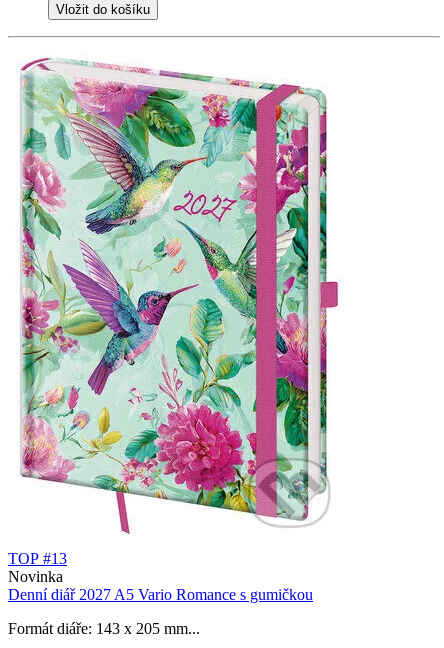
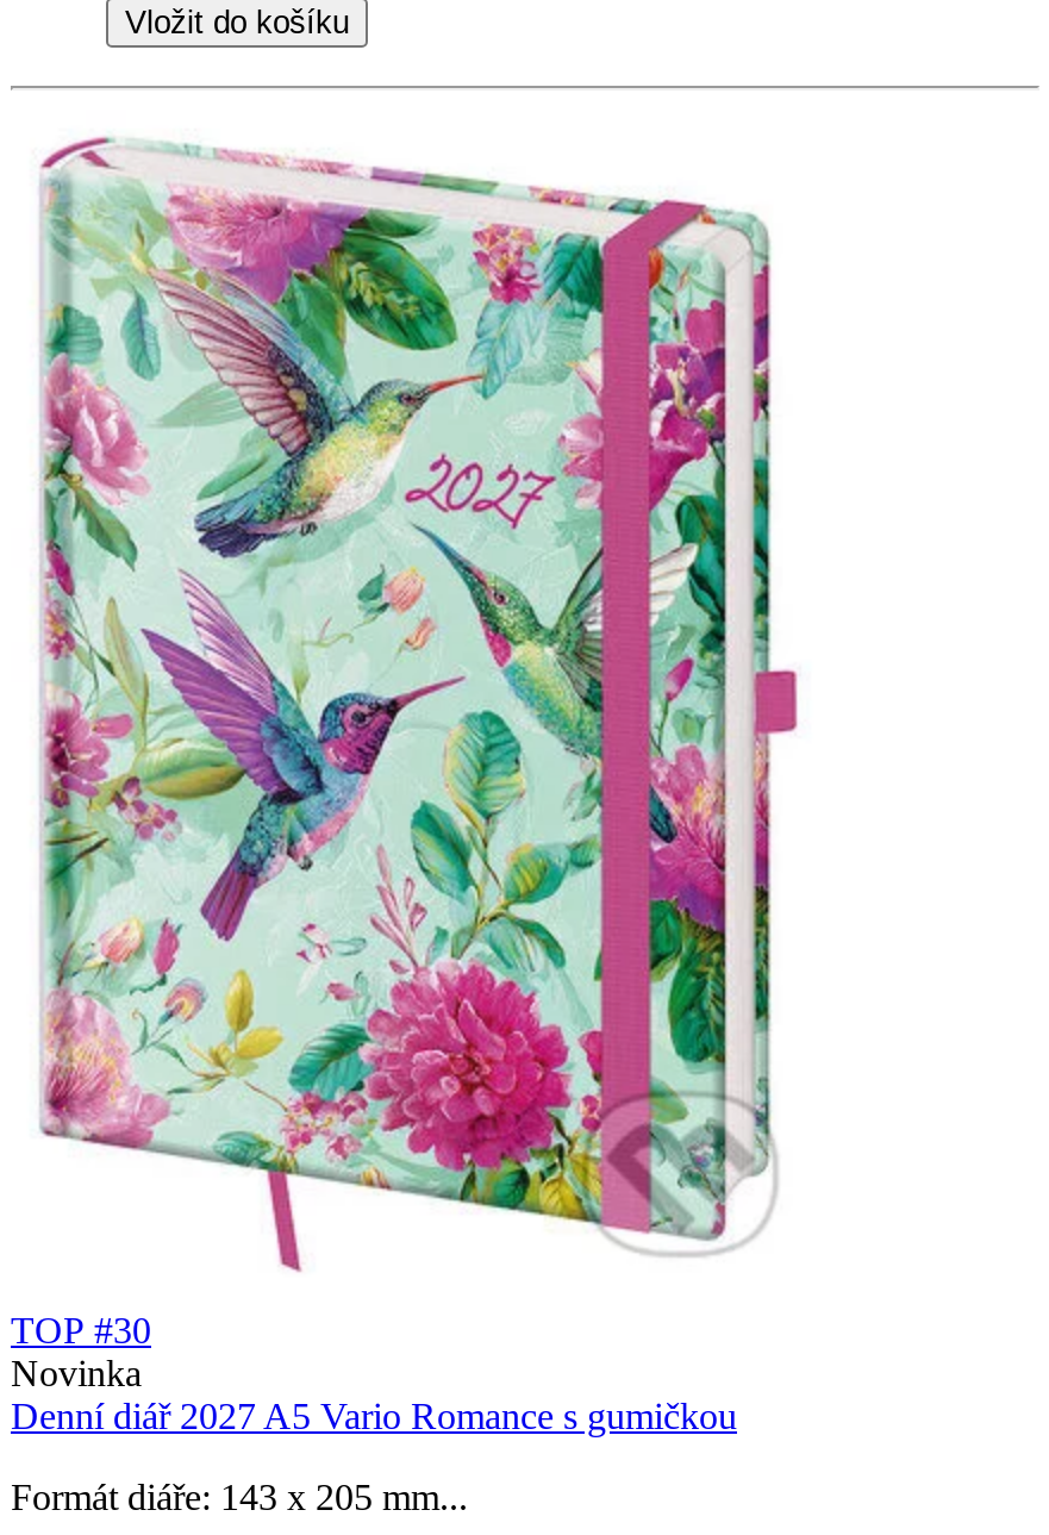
[8,550,67,567] TOP #13 -> [11,1311,151,1351] TOP #30

